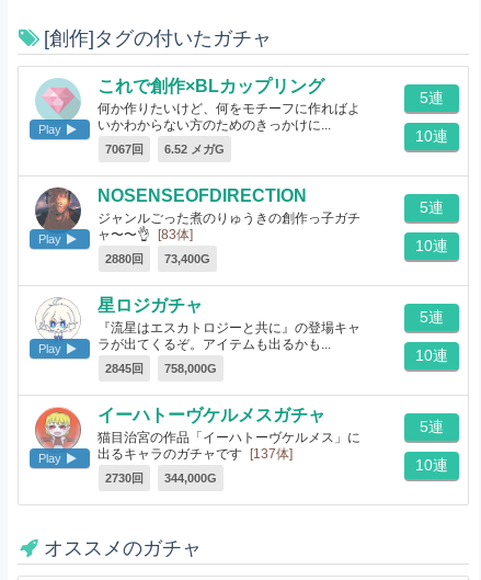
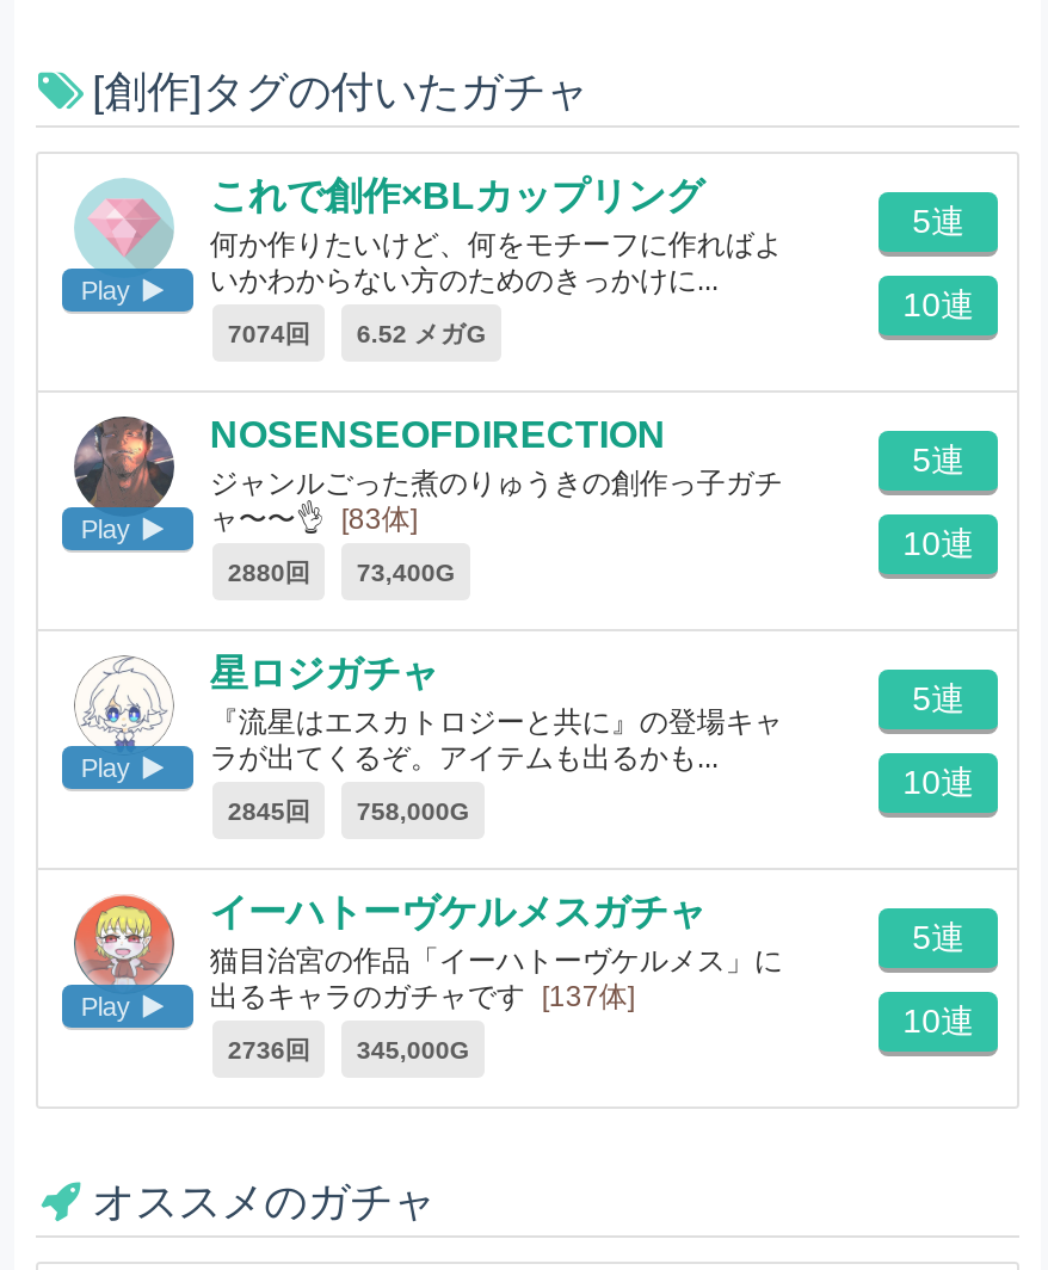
[106,143,144,156] 7067回 -> [228,319,311,347] 7074回
[106,471,217,485] 2730回 | 344,000G -> [228,1035,471,1064] 2736回 | 345,000G

